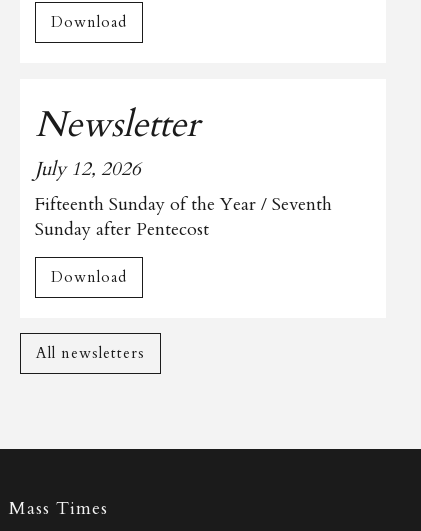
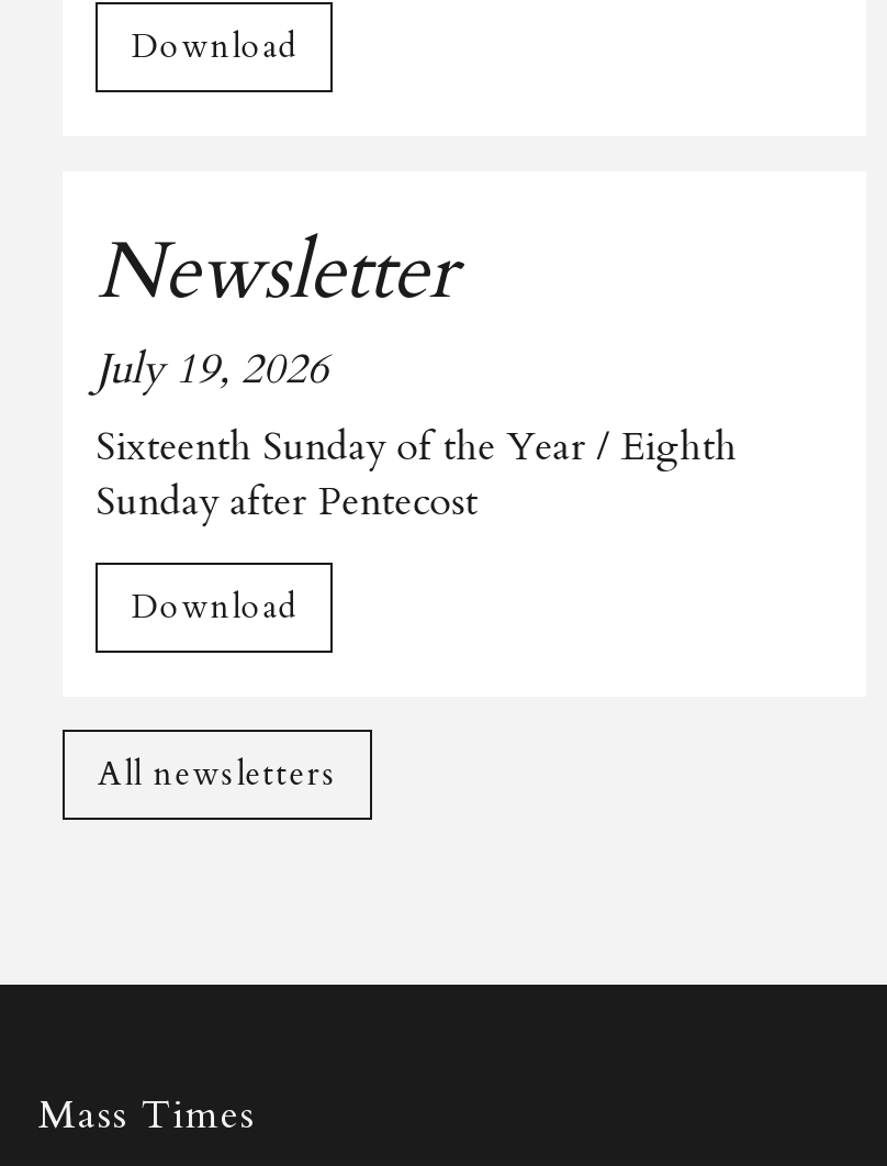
[35,156,141,182] July 12, 2026 -> [96,341,329,398] July 19, 2026
[35,192,332,217] Fifteenth Sunday of the Year / Seventh -> [96,420,737,475] Sixteenth Sunday of the Year / Eighth

